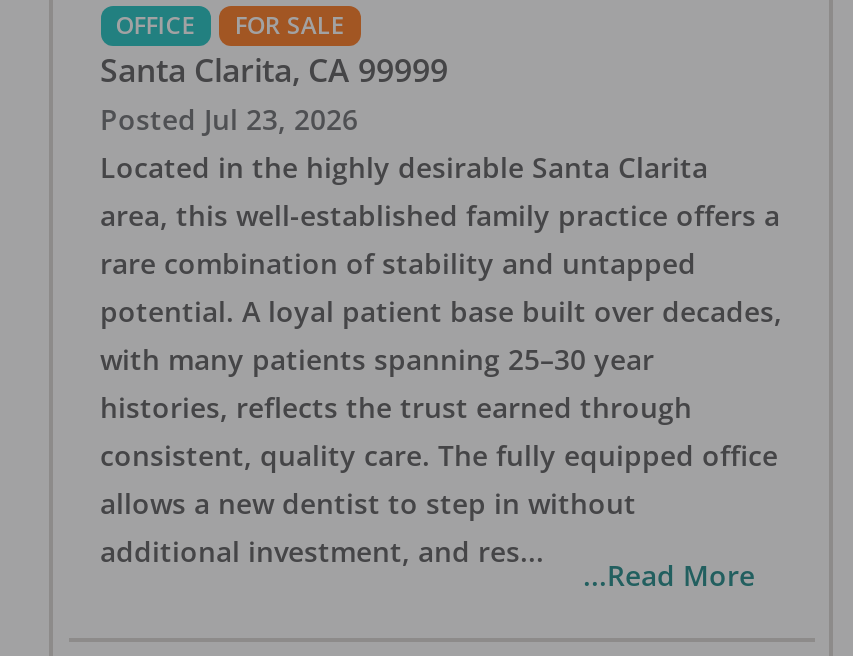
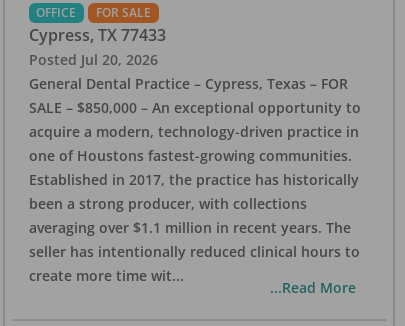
[100,48,782,570] Santa Clarita, CA 99999 | Posted Jul 23, 2026 | Located in the highly desirable Santa Clarita | area, this well-established family practice offers a | rare combination of stability and untapped | potential. A loyal patient base built over decades, | with many patients spanning 25–30 year | histories, reflects the trust earned through | consistent, quality care. The fully equipped office | allows a new dentist to step in without | additional investment, and res... -> [28,24,360,285] Cypress, TX 77433 | Posted Jul 20, 2026 | General Dental Practice – Cypress, Texas – FOR | SALE – $850,000 – An exceptional opportunity to | acquire a modern, technology-driven practice in | one of Houstons fastest-growing communities. | Established in 2017, the practice has historically | been a strong producer, with collections | averaging over $1.1 million in recent years. The | seller has intentionally reduced clinical hours to | create more time wit...

